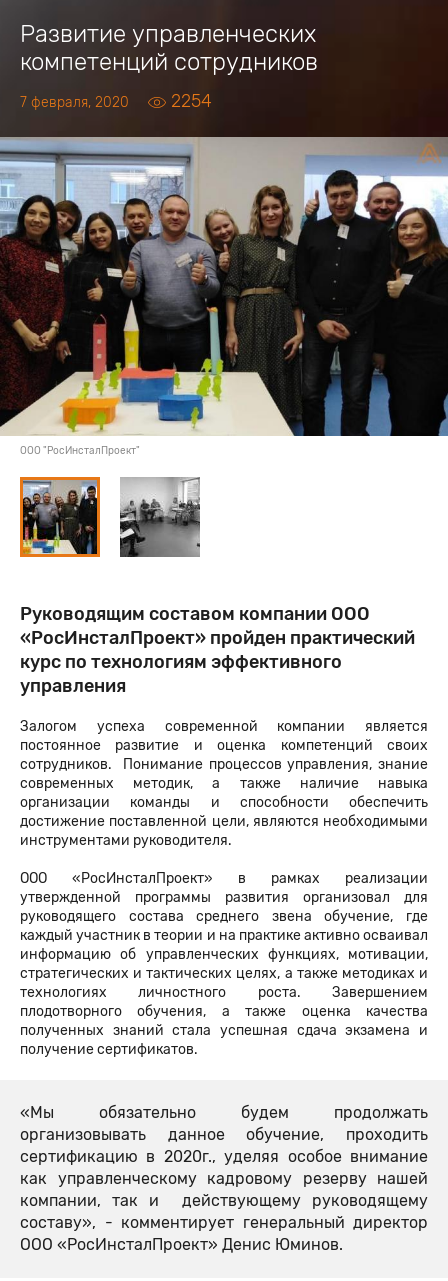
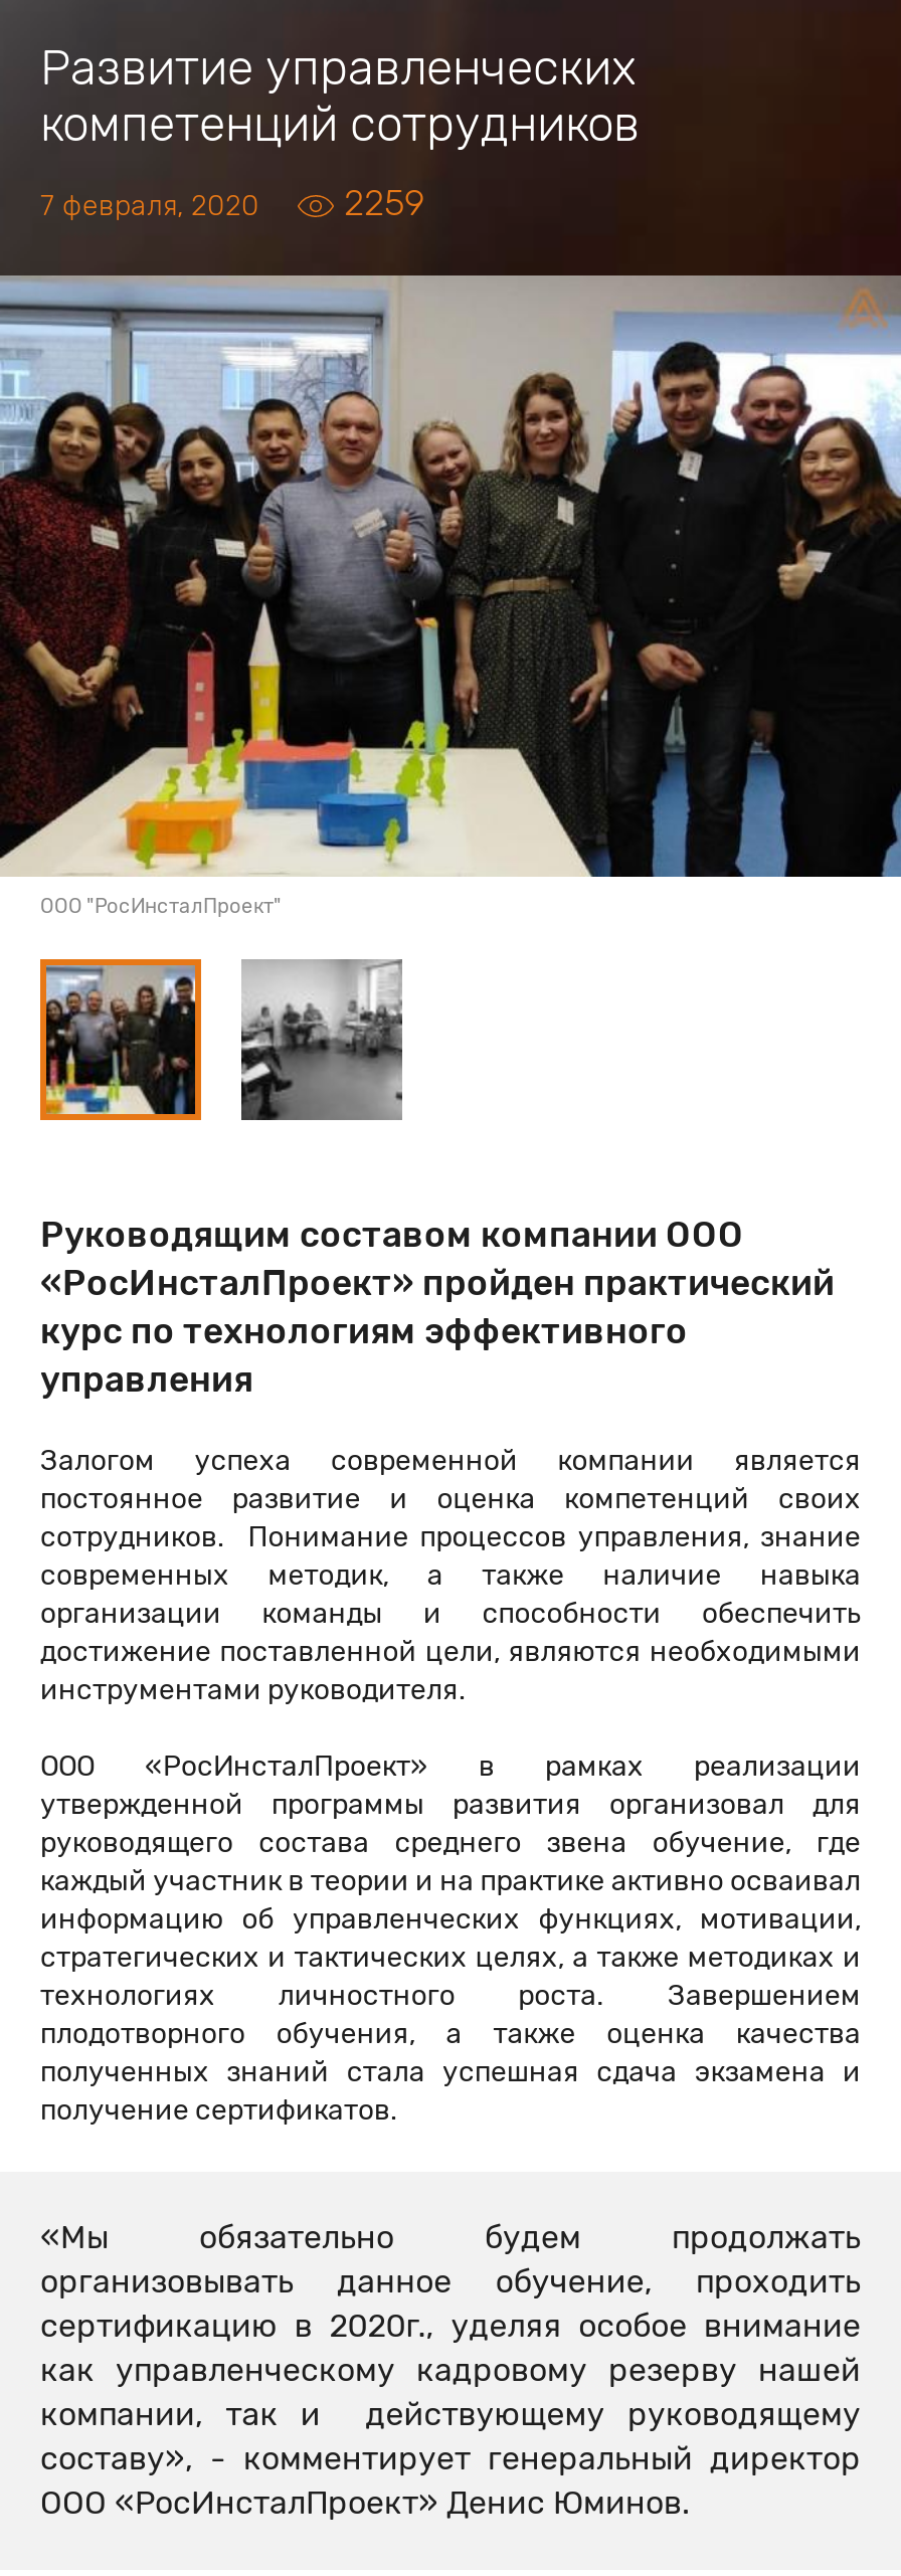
[171,90,212,112] 2254 -> [344,181,424,225] 2259

